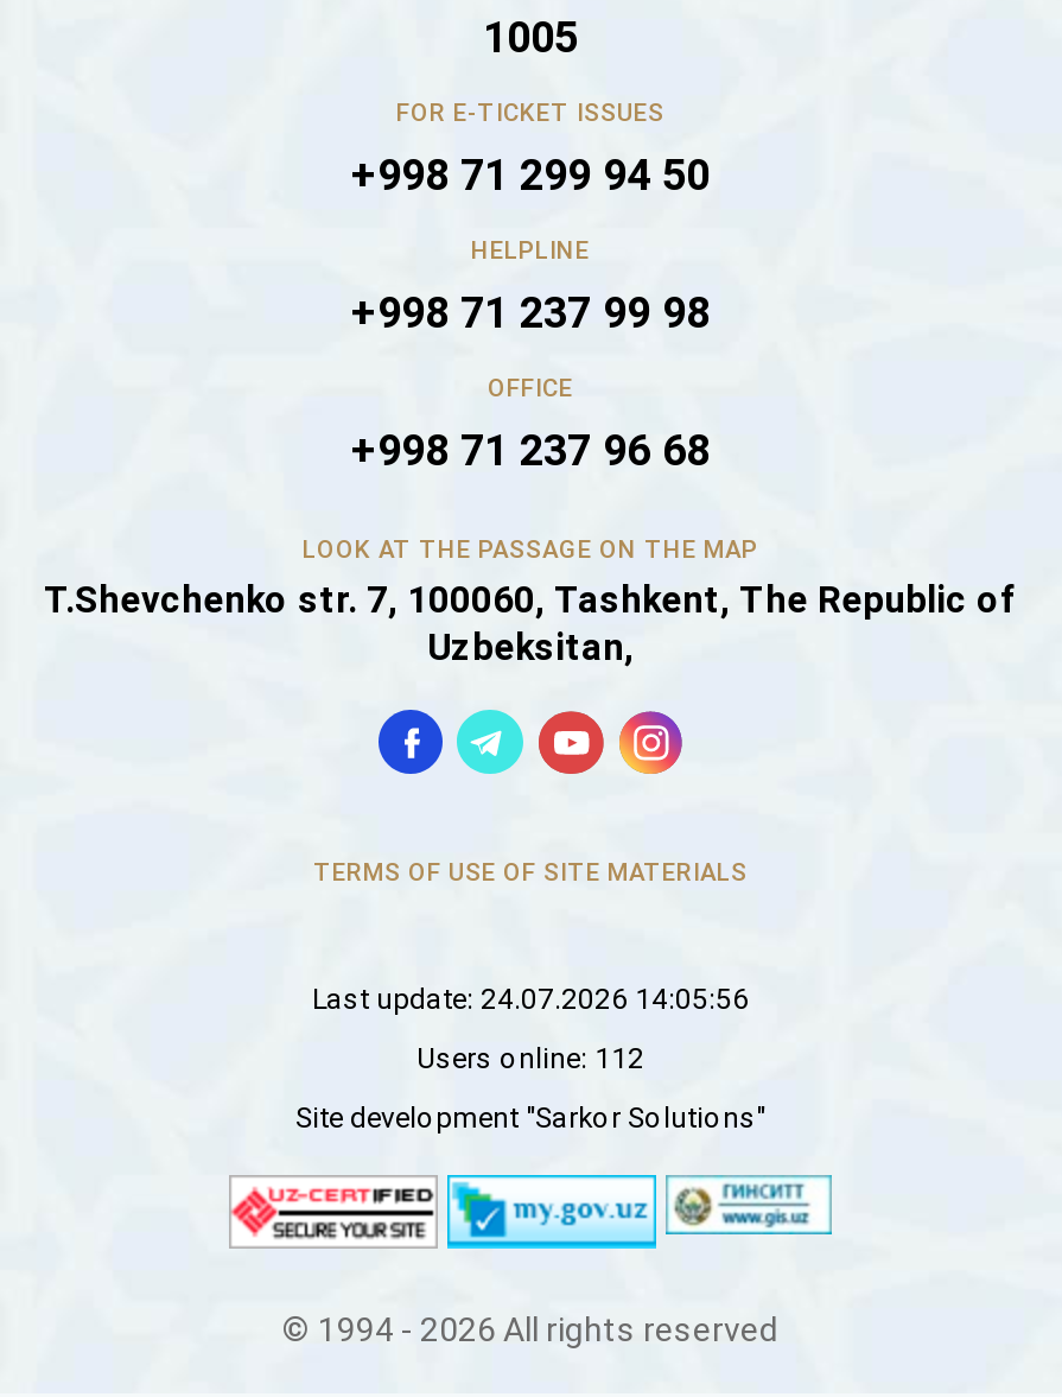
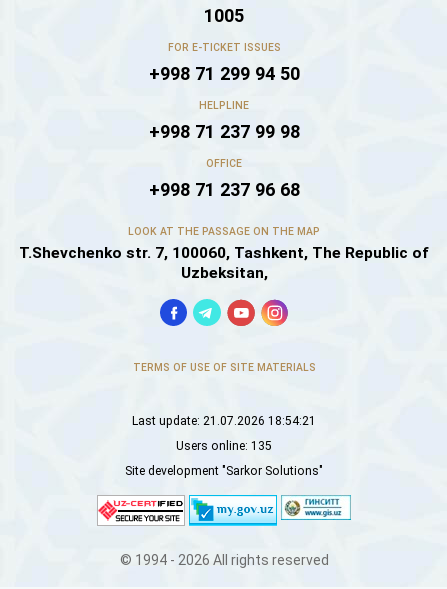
[312,983,749,1016] Last update: 24.07.2026 14:05:56 -> [132,414,316,428] Last update: 21.07.2026 18:54:21
[416,1043,644,1076] Users online: 112 -> [176,439,272,453] Users online: 135

